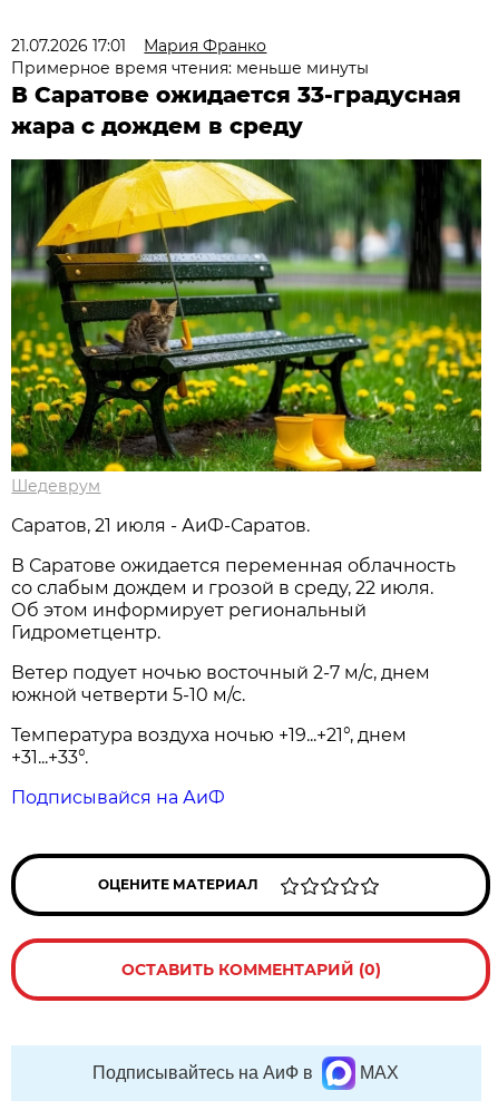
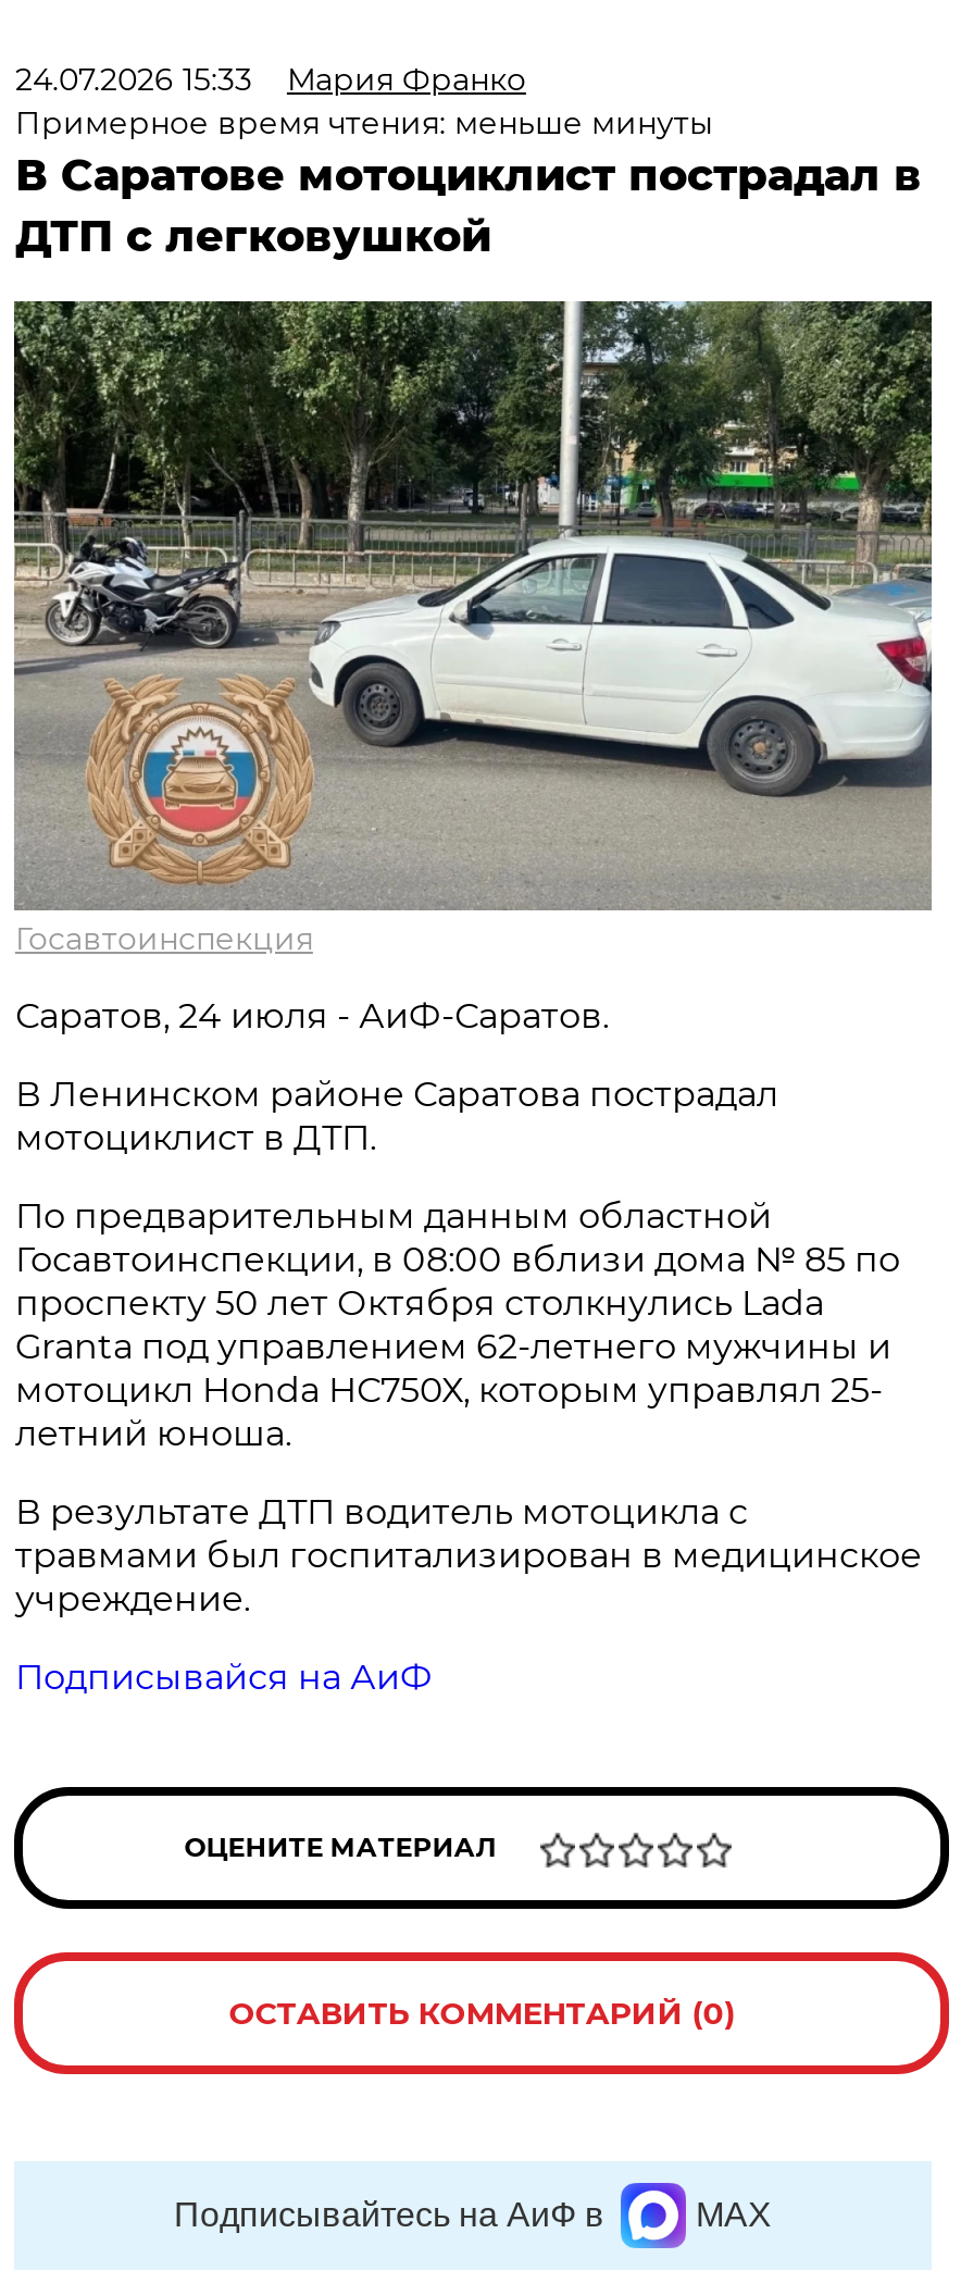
[12,36,267,56] 21.07.2026 17:01 Мария Франко -> [15,60,526,99] 24.07.2026 15:33 Мария Франко
[12,81,462,139] В Саратове ожидается 33-градусная | жара с дождем в среду -> [15,149,922,262] В Саратове мотоциклист пострадал в | ДТП с легковушкой
[10,158,482,496] [image] | Шедеврум -> [14,303,934,959] [image] | Госавтоинспекция
[12,515,310,536] Саратов, 21 июля - АиФ-Саратов. -> [15,996,609,1037] Саратов, 24 июля - АиФ-Саратов.
[12,555,456,643] В Саратове ожидается переменная облачность | со слабым дождем и грозой в среду, 22 июля. | Об этом информирует региональный | Гидрометцентр. -> [15,1074,778,1159] В Ленинском районе Саратова пострадал | мотоциклист в ДТП.
[12,662,430,705] Ветер подует ночью восточный 2-7 м/с, днем | южной четверти 5-10 м/с. -> [15,1196,900,1455] По предварительным данным областной | Госавтоинспекции, в 08:00 вблизи дома № 85 по | проспекту 50 лет Октября столкнулись Lada | Granta под управлением 62-летнего мужчины и | мотоцикл Honda НС750Х, которым управлял 25- | летний юноша.
[12,724,407,768] Температура воздуха ночью +19...+21°, днем | +31...+33°. -> [15,1492,922,1620] В результате ДТП водитель мотоцикла с | травмами был госпитализирован в медицинское | учреждение.

